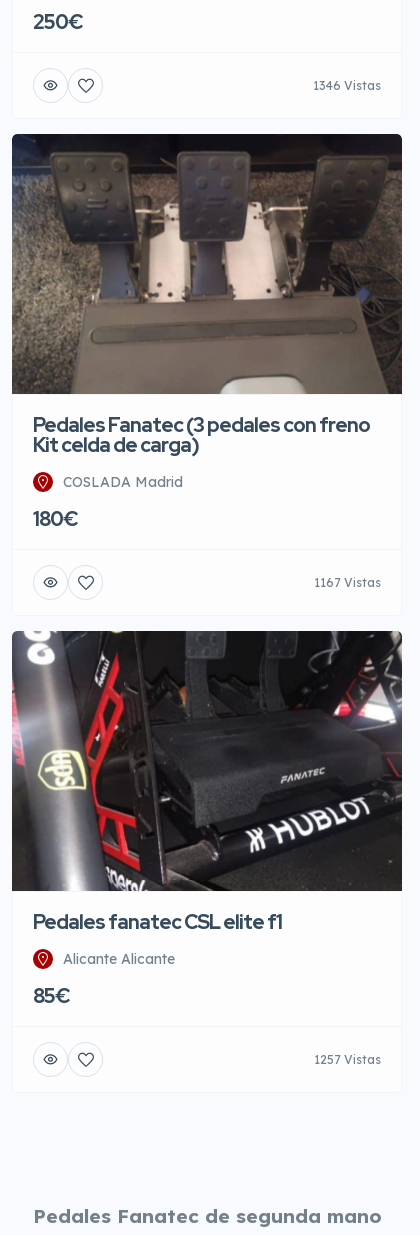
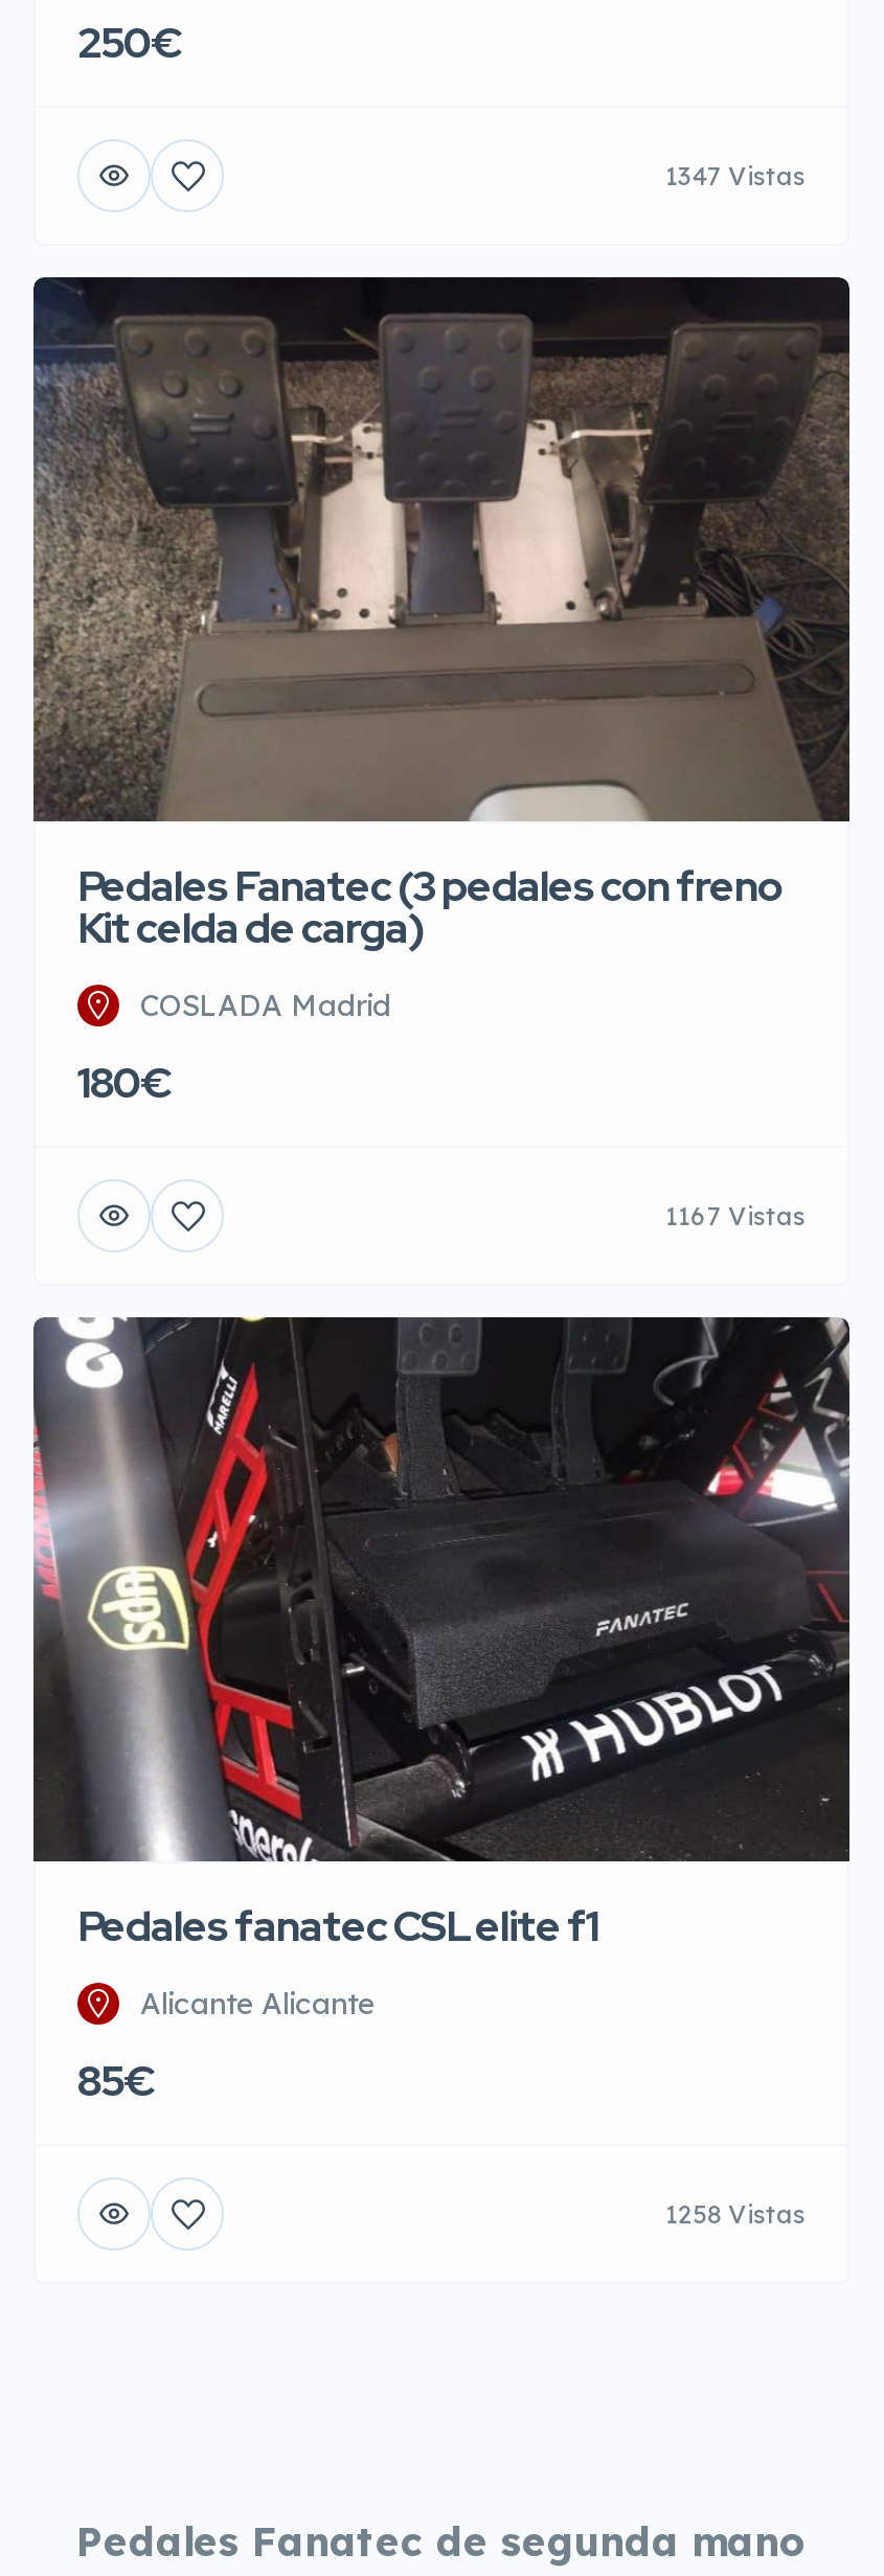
[313,77,381,92] 1346 Vistas -> [665,159,806,190] 1347 Vistas
[314,1051,381,1066] 1257 Vistas -> [665,2197,806,2229] 1258 Vistas

